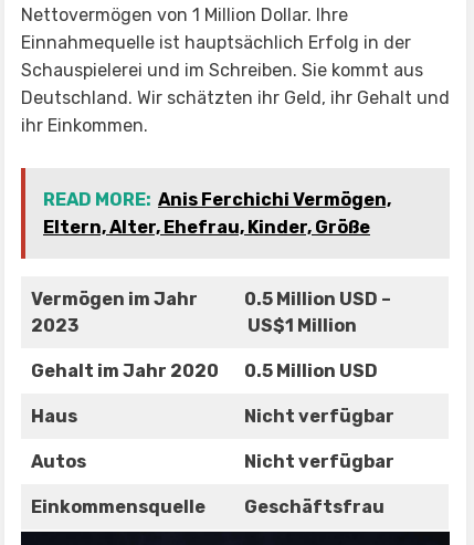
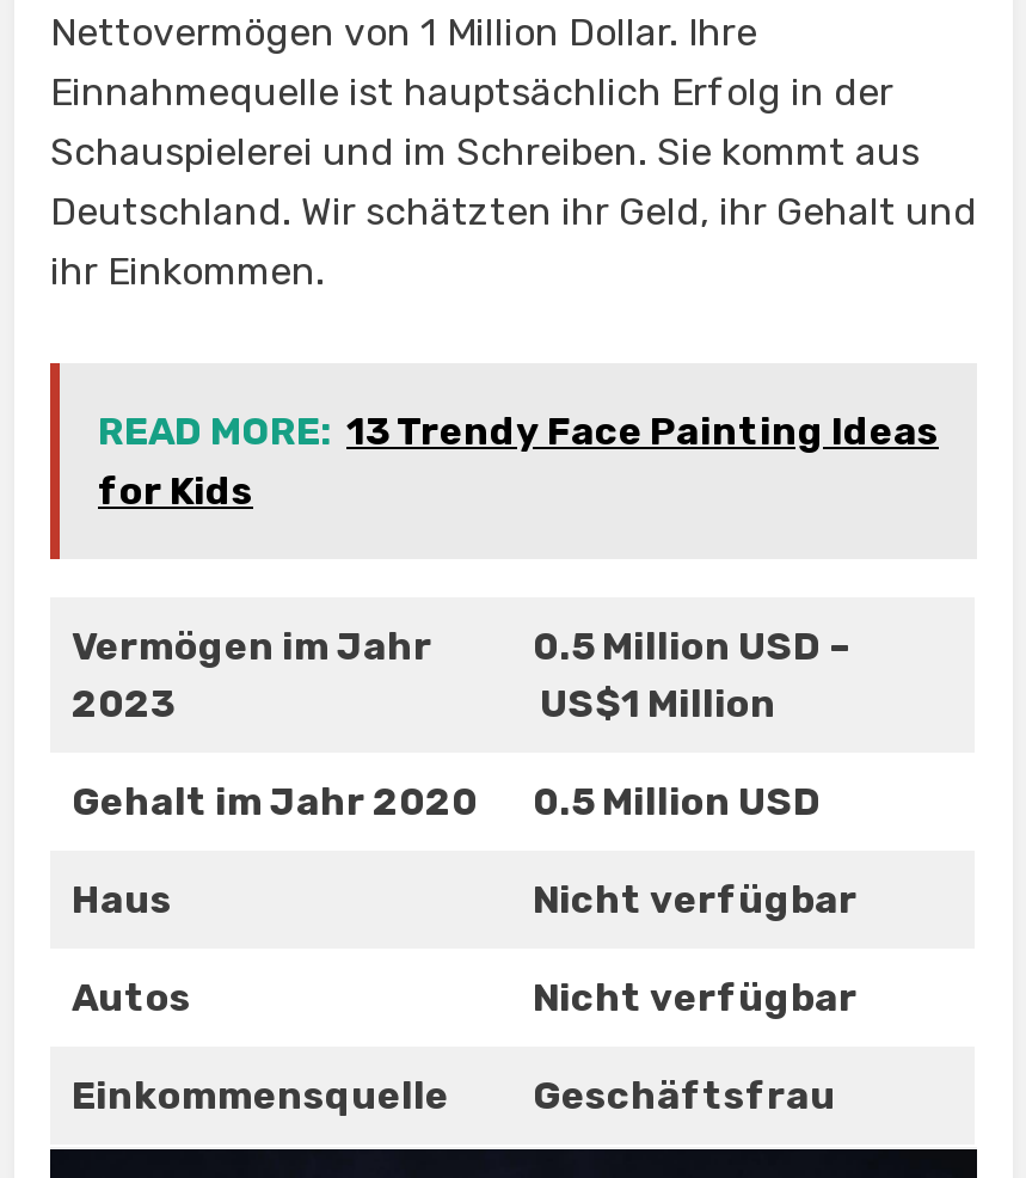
[43,188,391,237] READ MORE: Anis Ferchichi Vermögen, | Eltern, Alter, Ehefrau, Kinder, Größe -> [98,407,939,513] READ MORE: 13 Trendy Face Painting Ideas | for Kids

